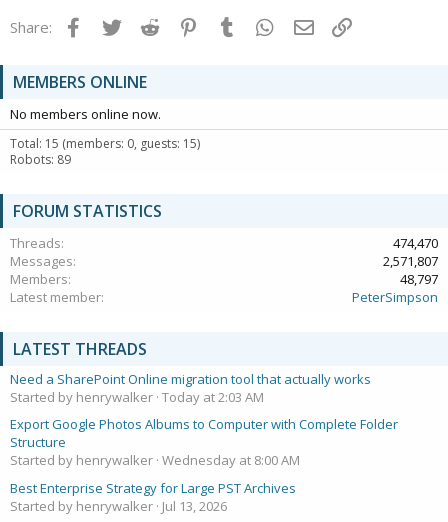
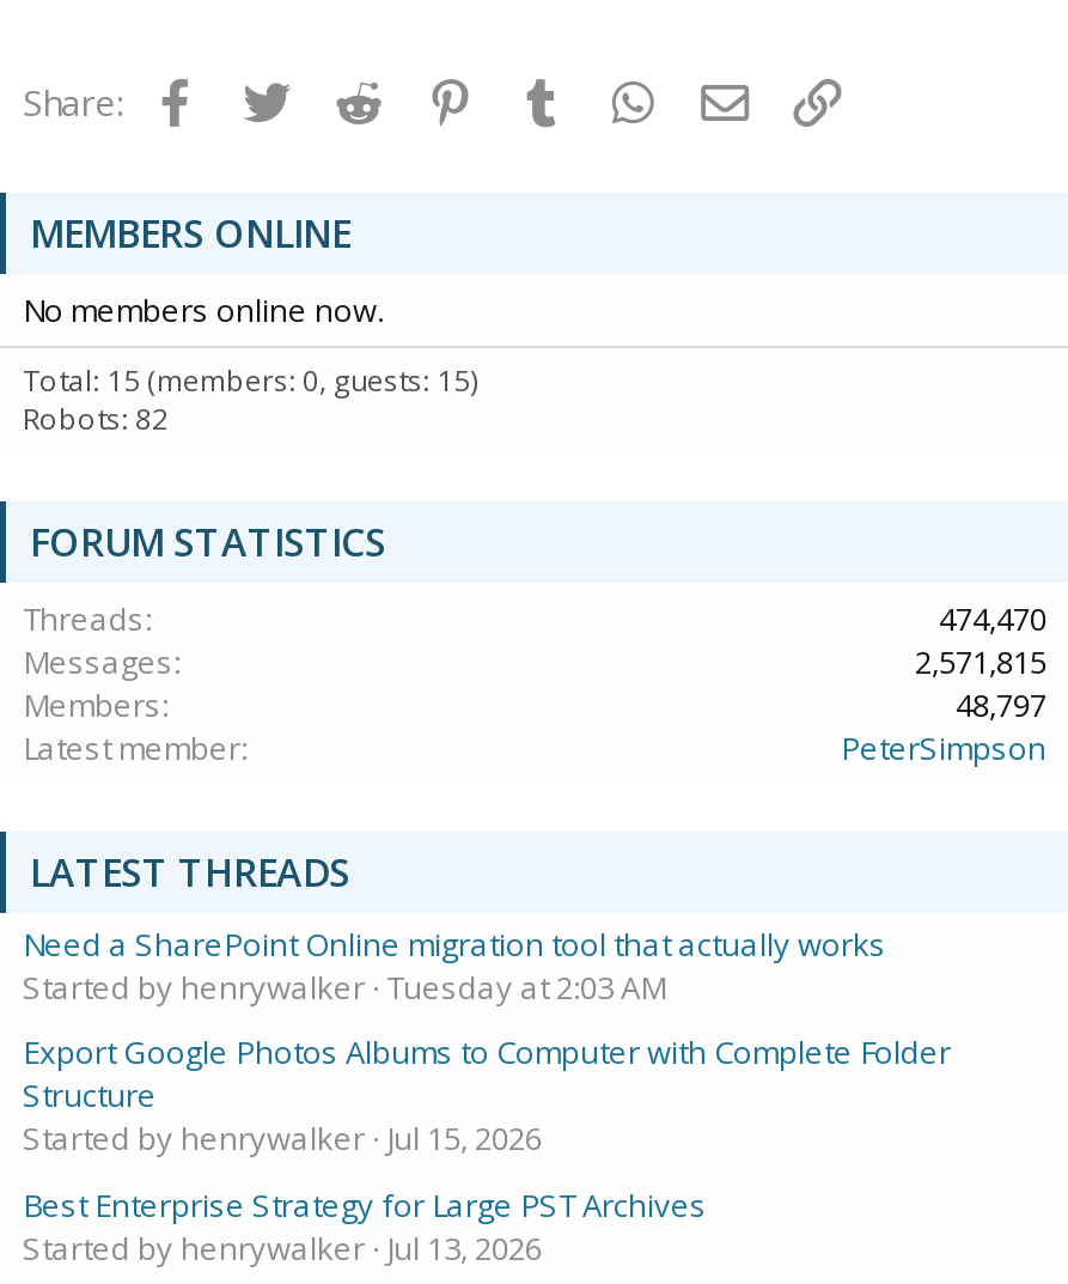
[10,151,71,168] Robots: 89 -> [23,398,169,439] Robots: 82
[383,252,438,270] 2,571,807 -> [915,640,1046,683] 2,571,815
[10,388,264,406] Started by henrywalker Today at 2:03 AM -> [23,965,666,1008] Started by henrywalker Tuesday at 2:03 AM
[10,451,300,469] Started by henrywalker Wednesday at 8:00 AM -> [23,1117,542,1160] Started by henrywalker Jul 15, 2026

